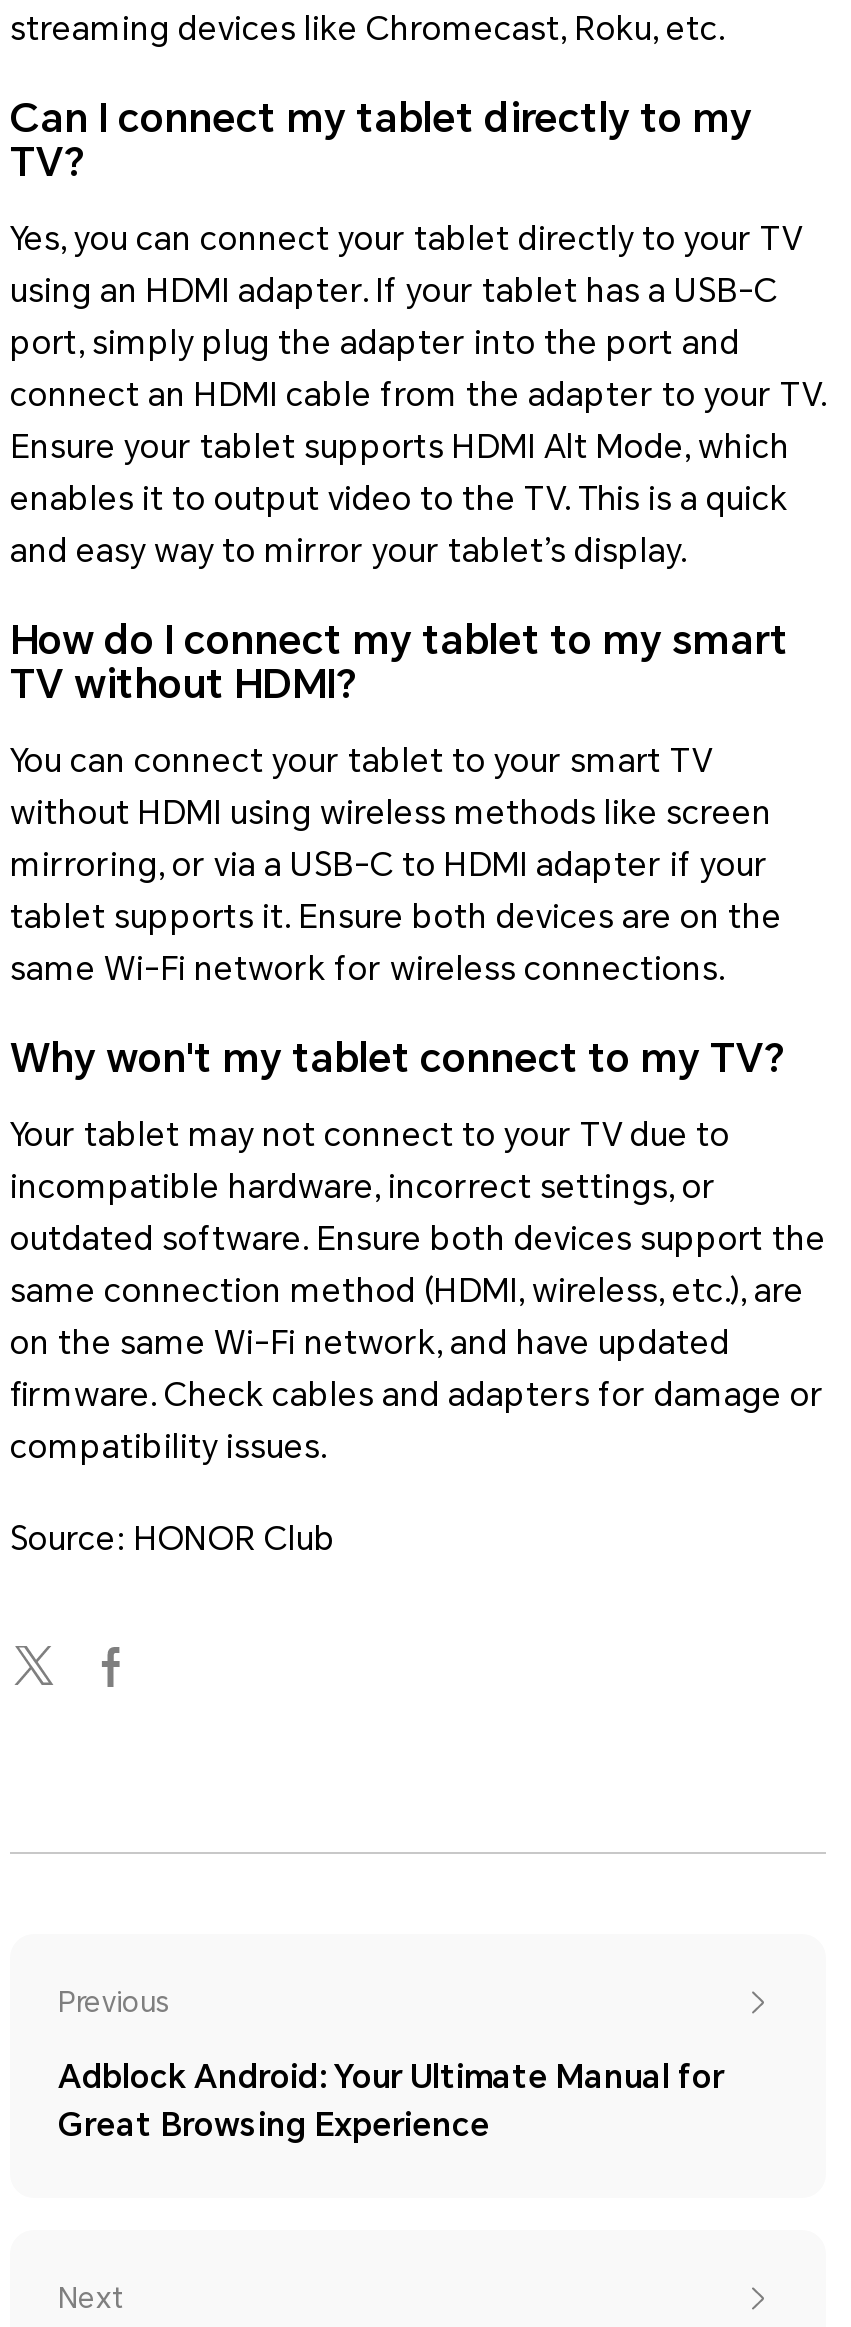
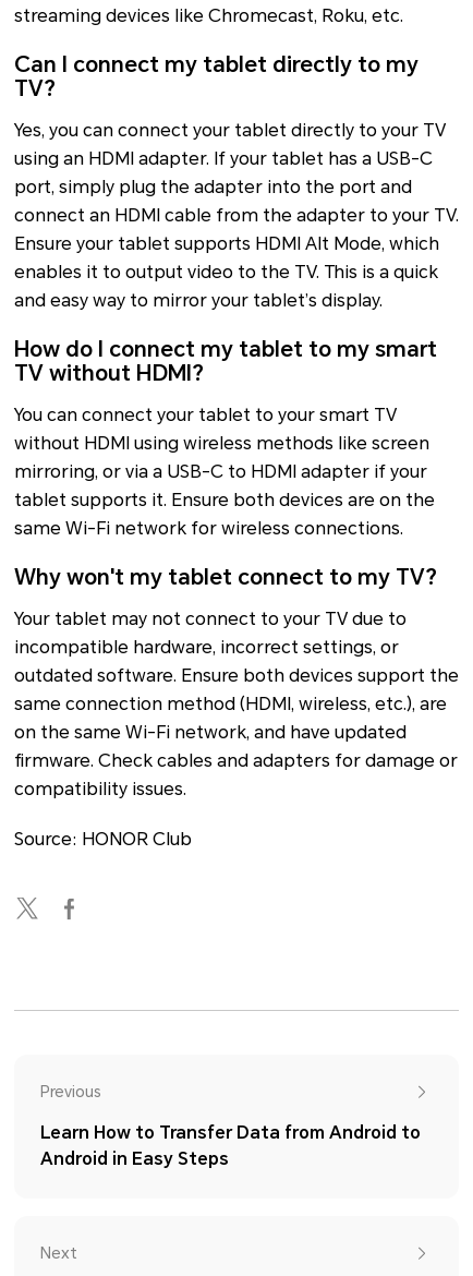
[58,2058,724,2144] Adblock Android: Your Ultimate Manual for | Great Browsing Experience -> [40,1122,421,1169] Learn How to Transfer Data from Android to | Android in Easy Steps

